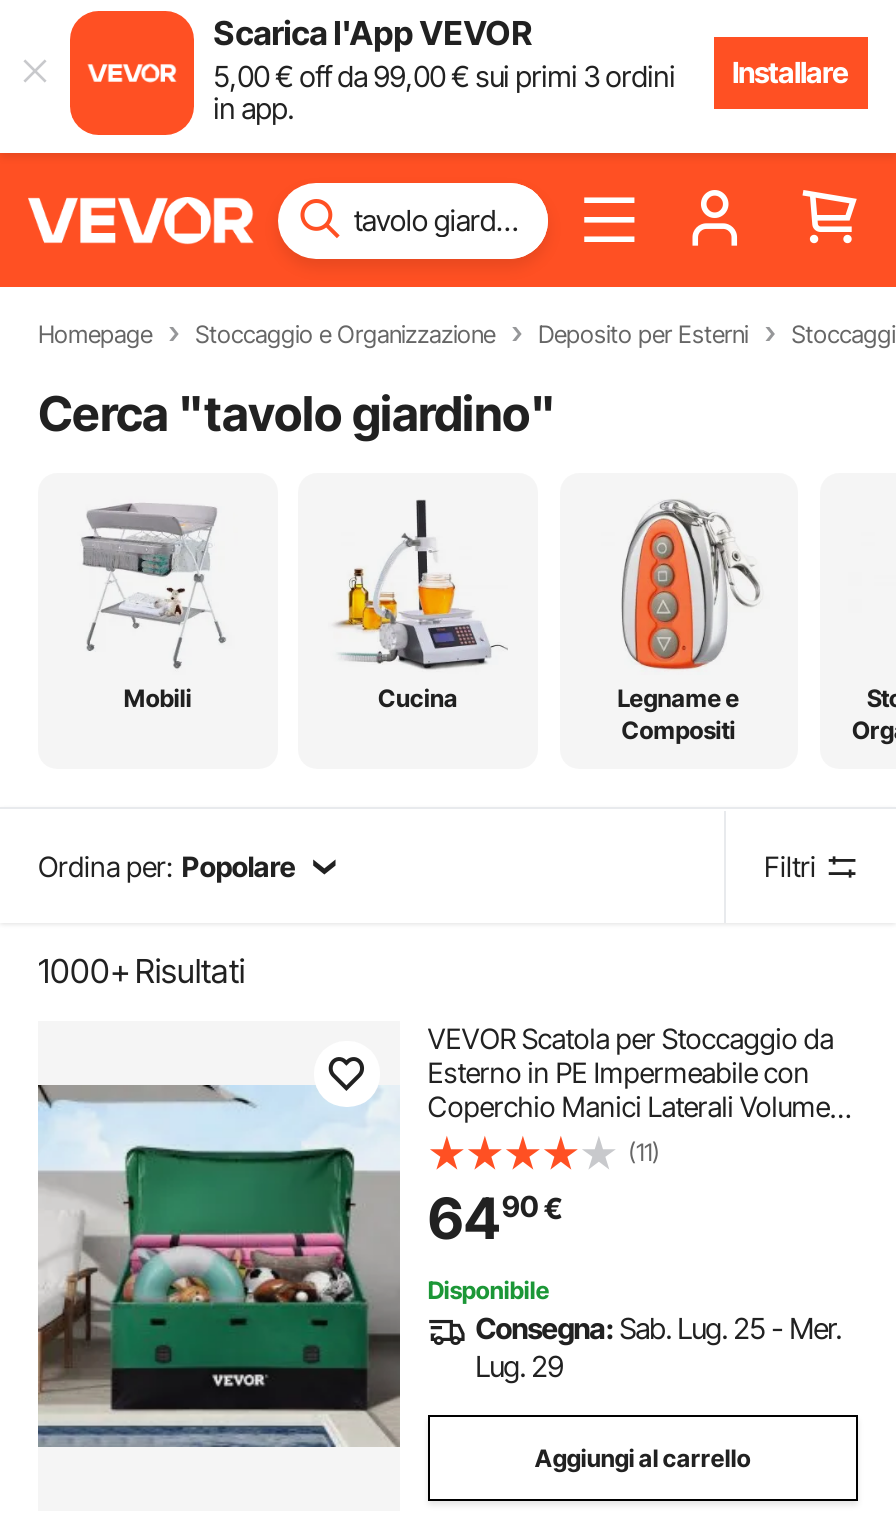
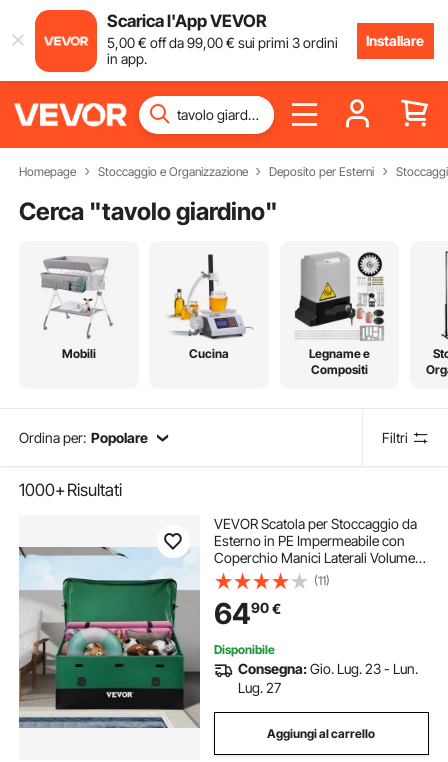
[590,495,768,671] [image] -> [294,251,385,341] [image]
[475,1312,841,1346] Consegna: Sab. Lug. 25 - Mer. -> [238,660,418,677] Consegna: Gio. Lug. 23 - Lun.
[475,1350,563,1384] Lug. 29 -> [238,679,281,696] Lug. 27

